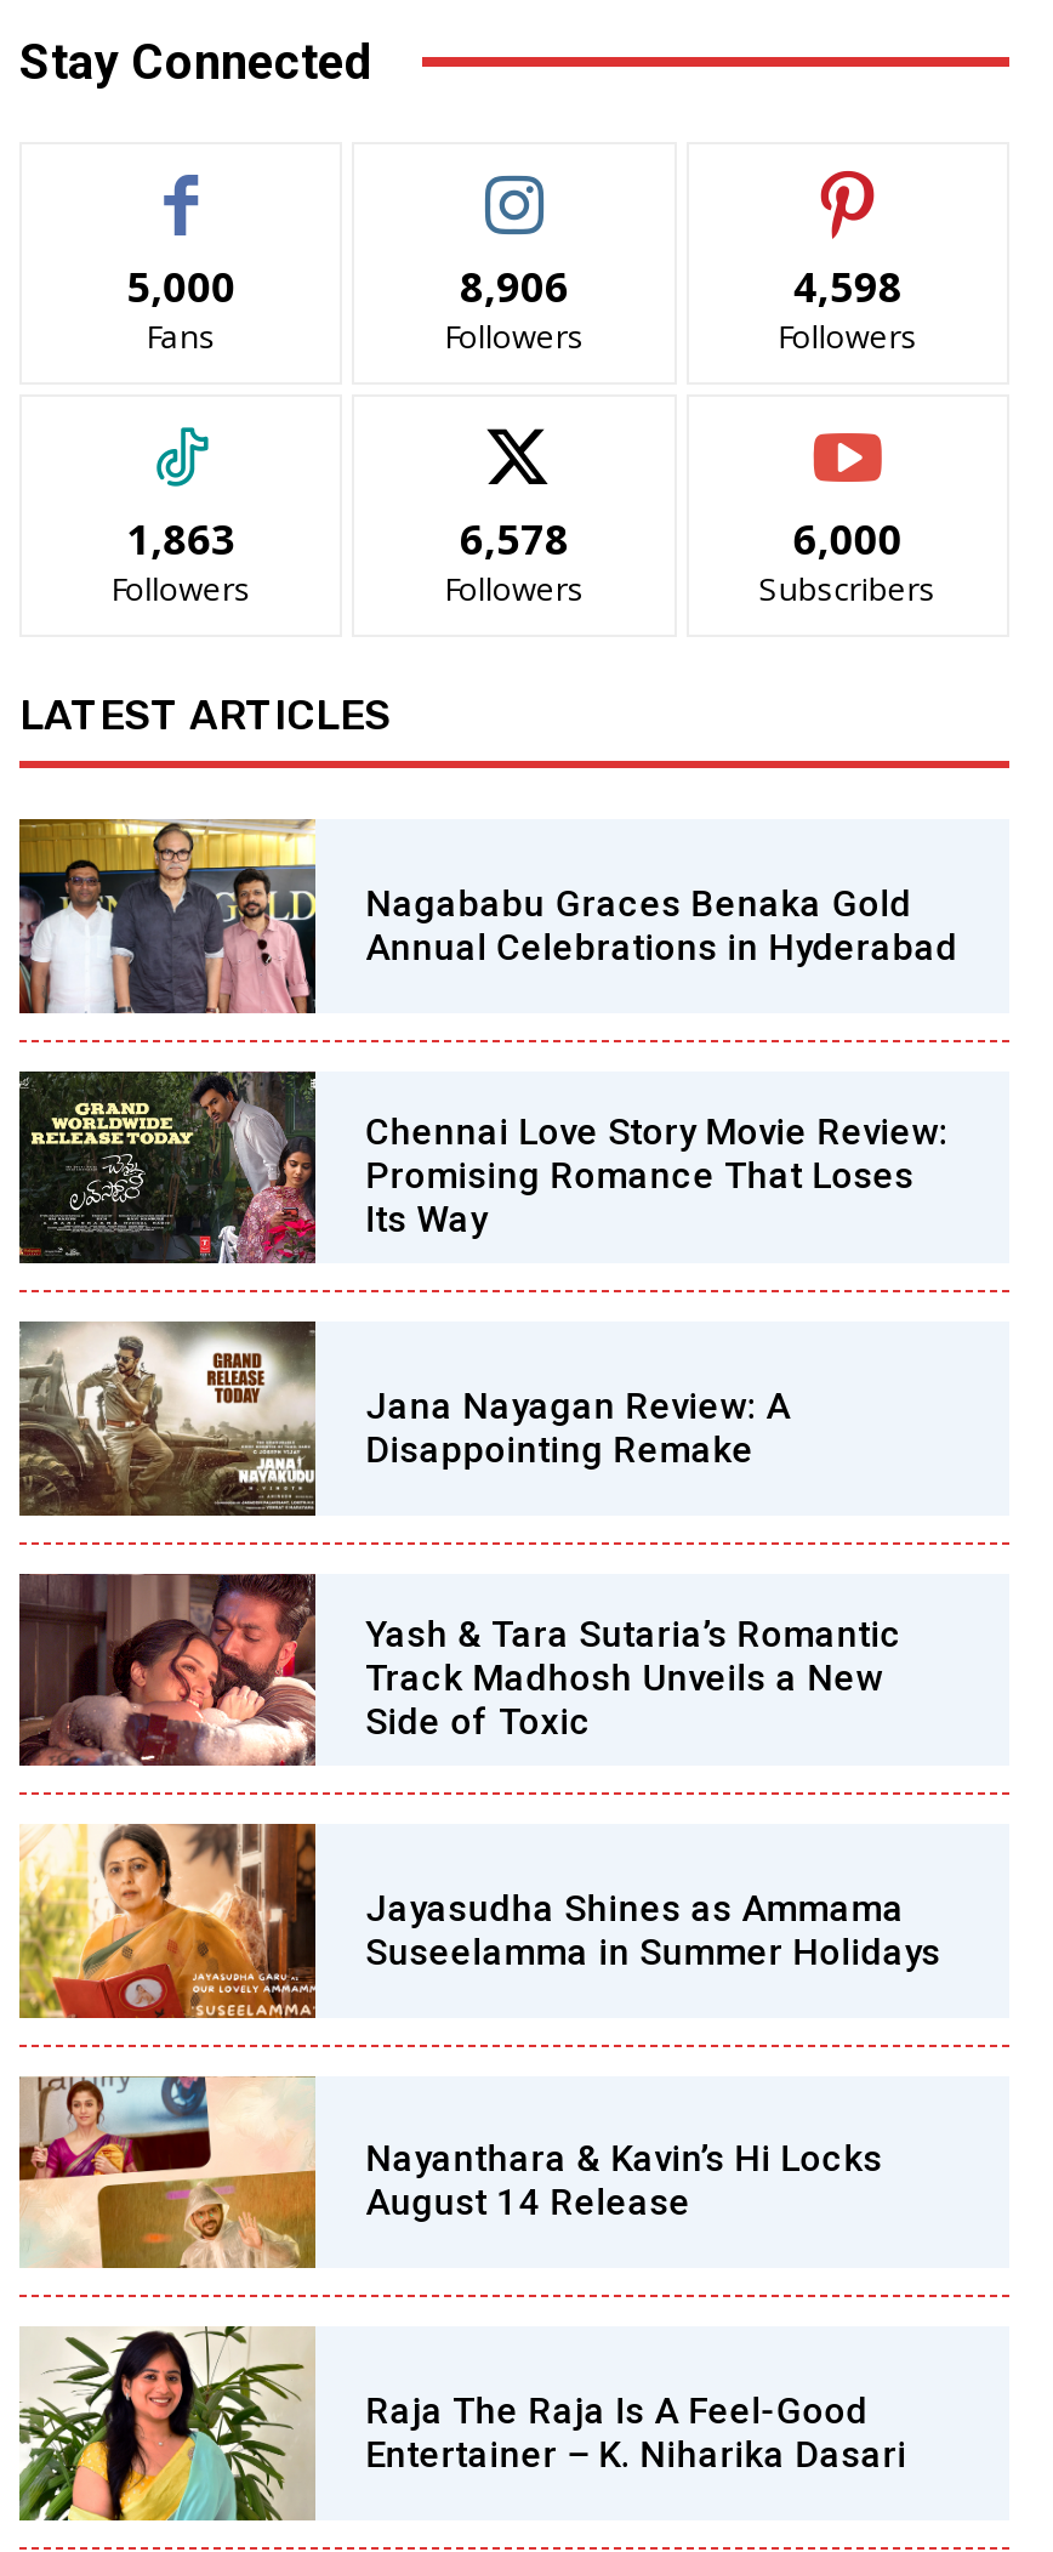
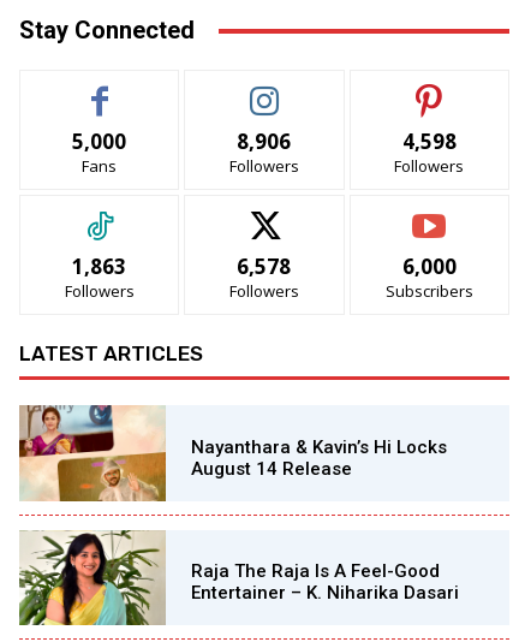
[17,817,958,1016] [image] | Nagababu Graces Benaka Gold | Annual Celebrations in Hyderabad -> none
[17,1069,948,1266] [image] | Chennai Love Story Movie Review: | Promising Romance That Loses | Its Way -> none
[17,1319,790,1521] [image] | Jana Nayagan Review: A | Disappointing Remake -> none
[17,1571,902,1771] [image] | Yash & Tara Sutaria’s Romantic | Track Madhosh Unveils a New | Side of Toxic -> none
[17,1821,941,2023] [image] | Jayasudha Shines as Ammama | Suseelamma in Summer Holidays -> none

